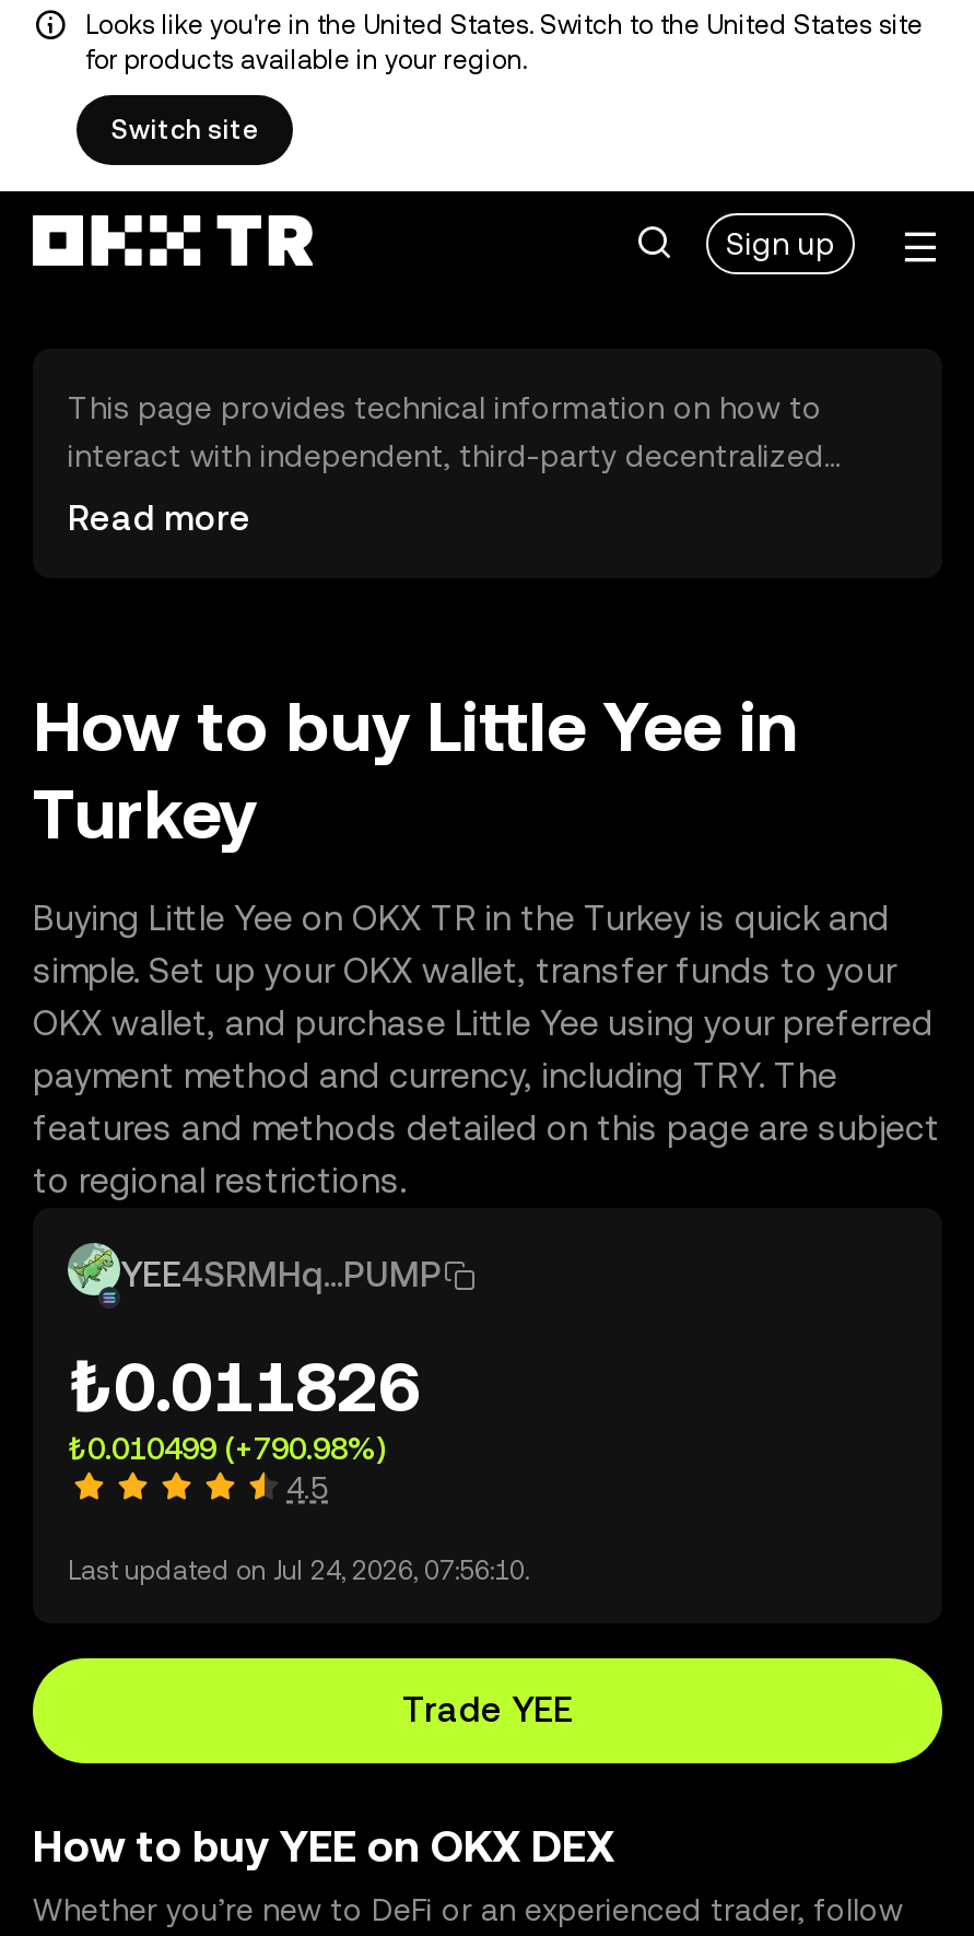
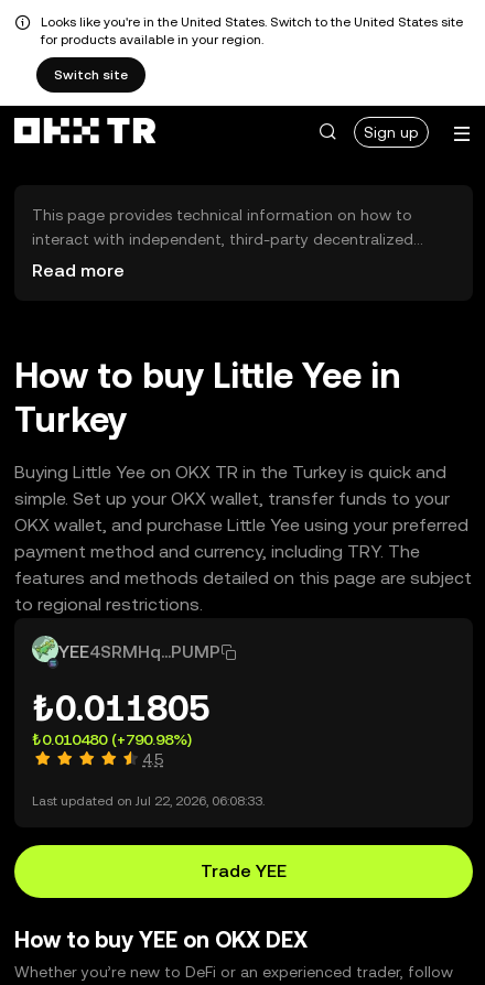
[68,1346,420,1427] ₺0.011826 -> [32,688,209,728] ₺0.011805
[68,1431,385,1466] ₺0.010499 (+790.98%) -> [32,730,192,748] ₺0.010480 (+790.98%)
[68,1556,529,1586] Last updated on Jul 24, 2026, 07:56:10. -> [32,793,265,809] Last updated on Jul 22, 2026, 06:08:33.

